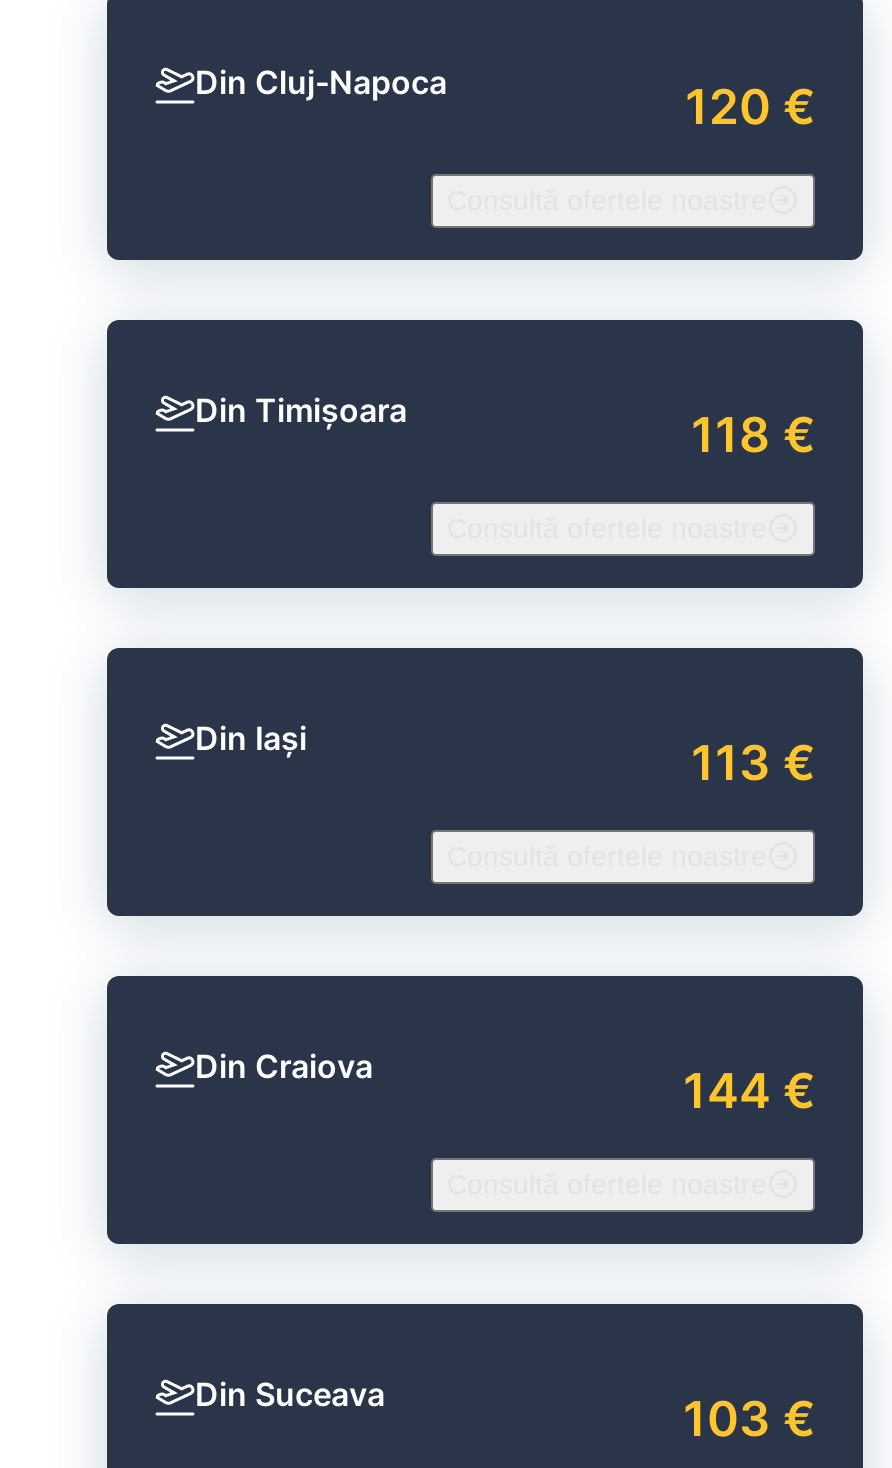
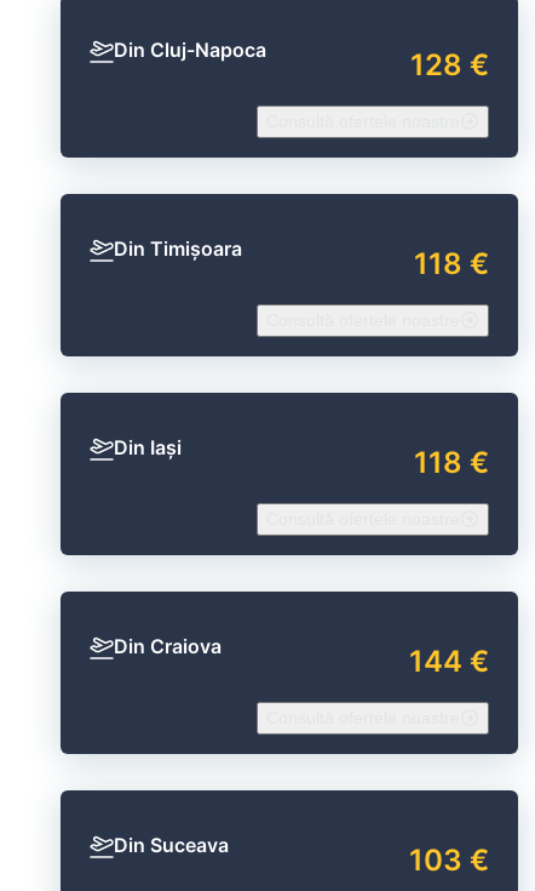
[685,77,815,135] 120 € -> [410,47,489,82] 128 €
[691,733,815,791] 113 € -> [414,444,489,479] 118 €

